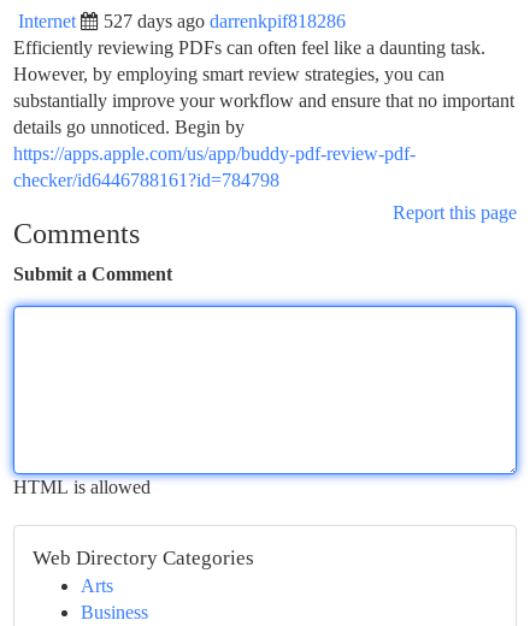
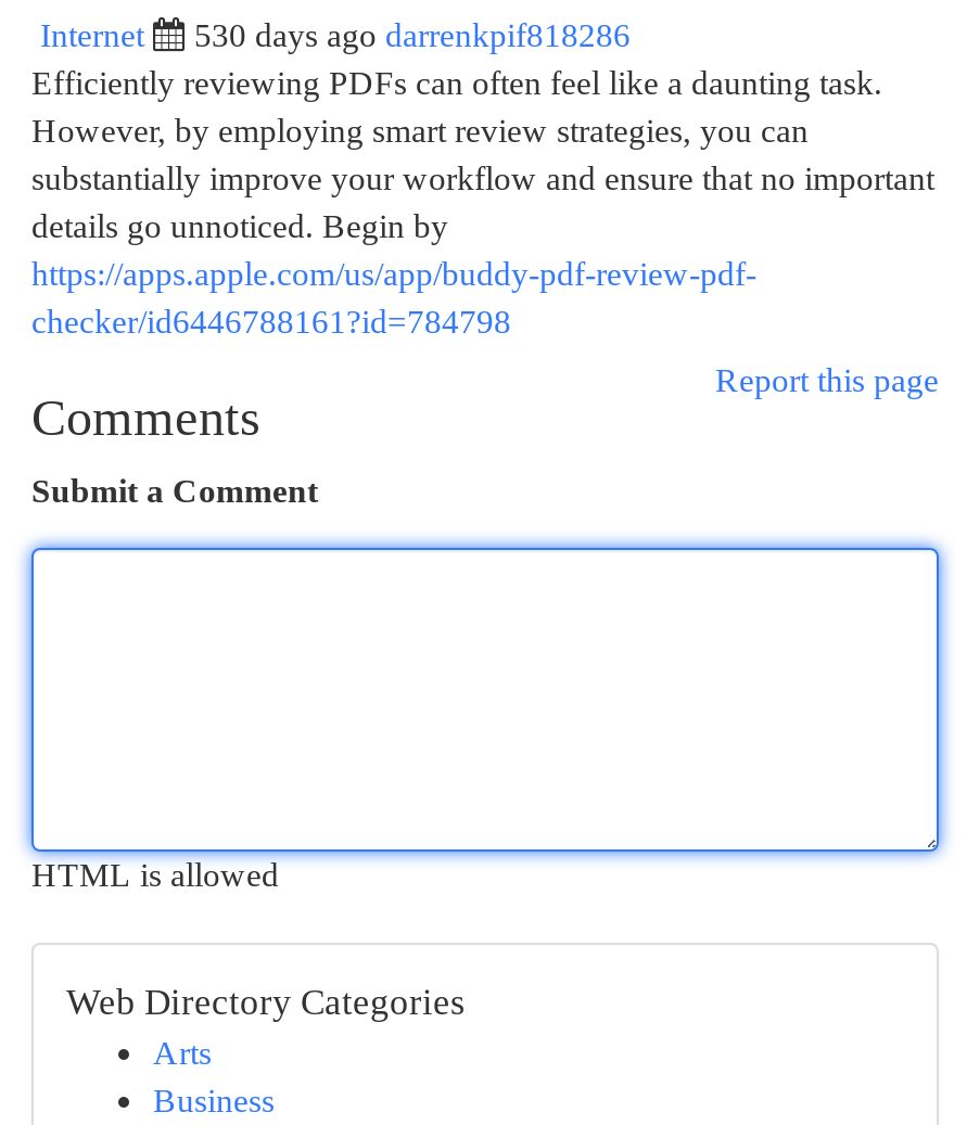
[104,11,346,31] 527 days ago darrenkpif818286 -> [194,16,631,53] 530 days ago darrenkpif818286

